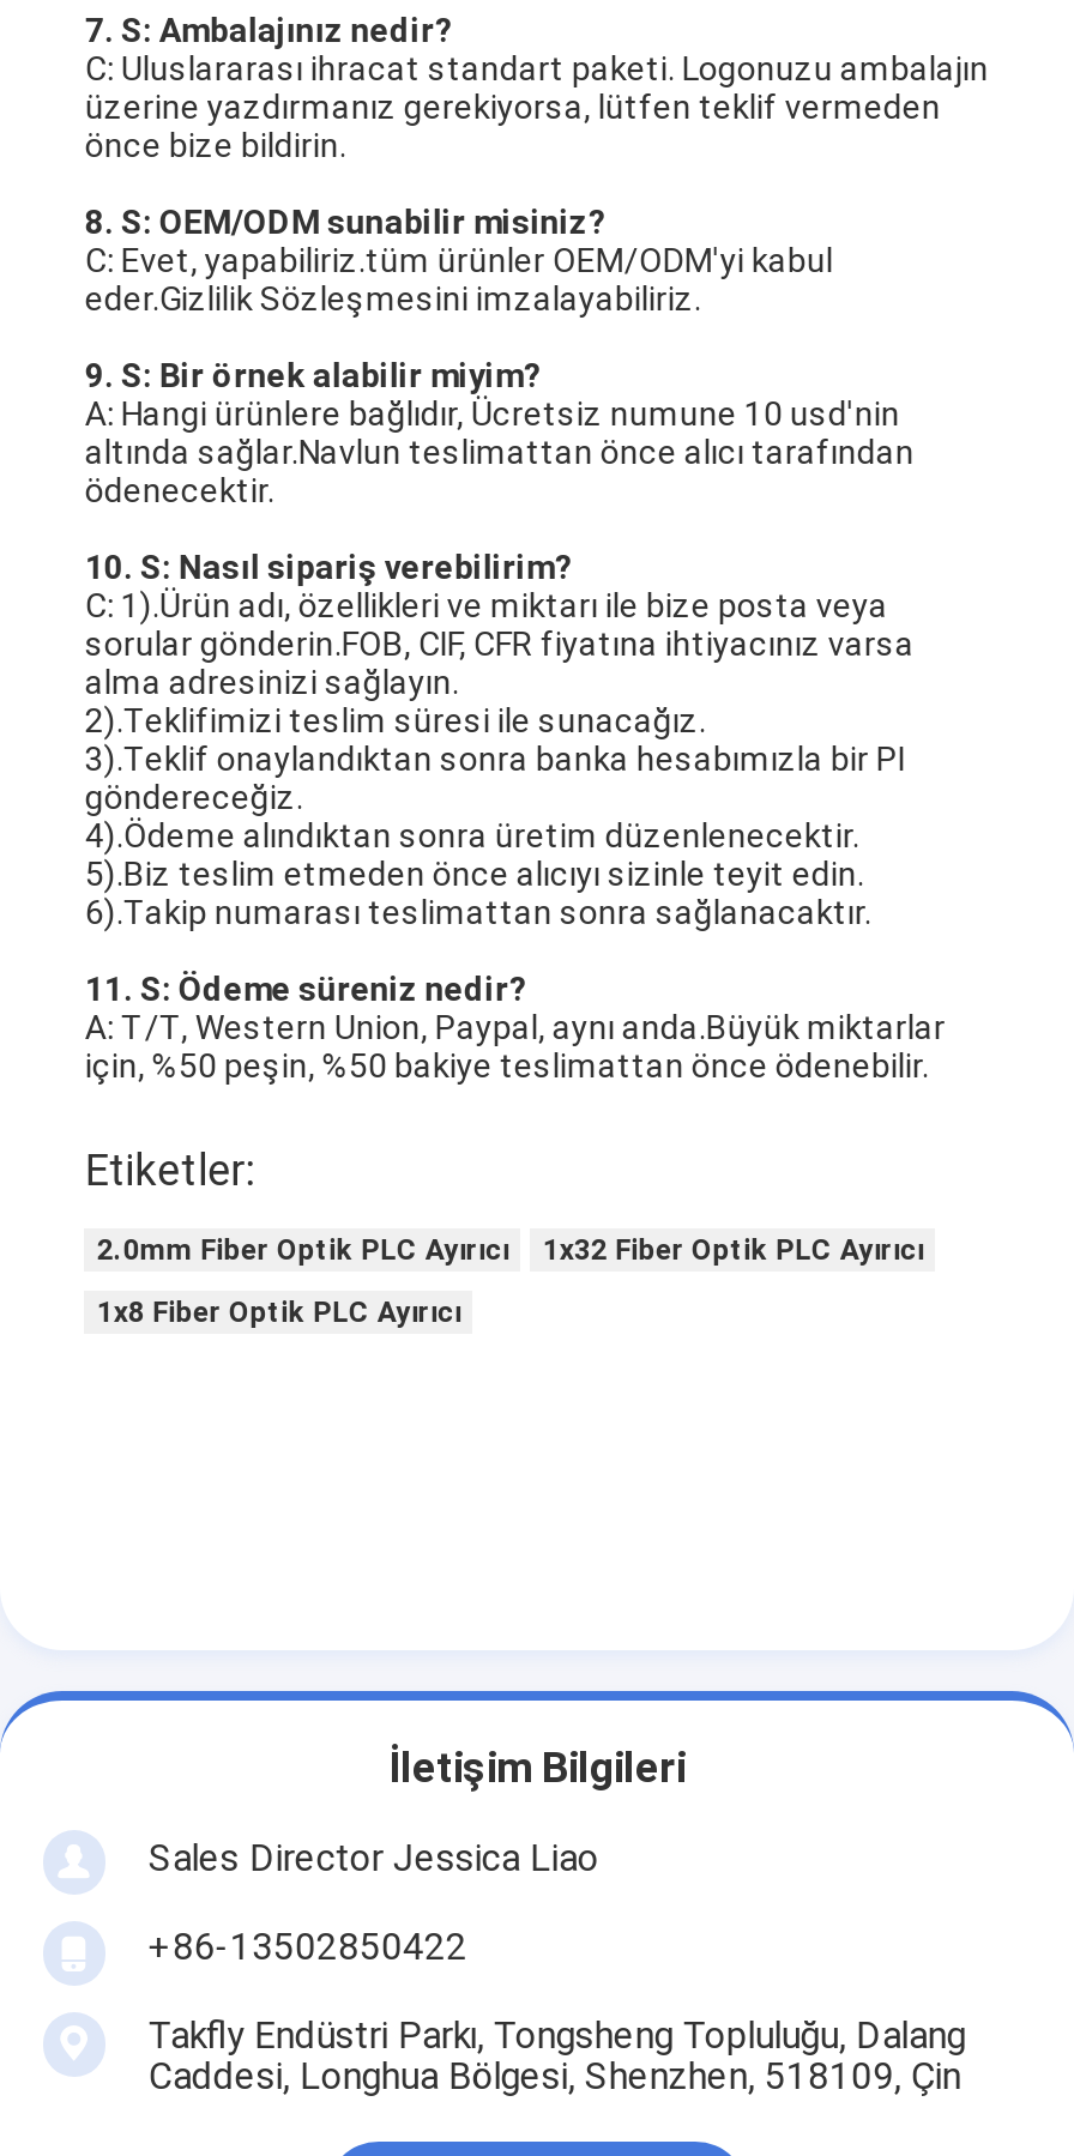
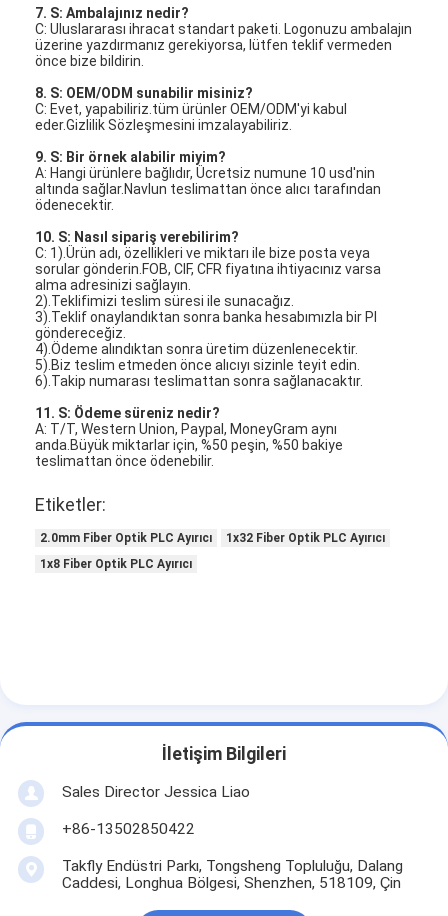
[85,1007,945,1084] A: T/T, Western Union, Paypal, aynı anda.Büyük miktarlar | için, %50 peşin, %50 bakiye teslimattan önce ödenebilir. -> [35,421,343,469] A: T/T, Western Union, Paypal, MoneyGram aynı | anda.Büyük miktarlar için, %50 peşin, %50 bakiye | teslimattan önce ödenebilir.

